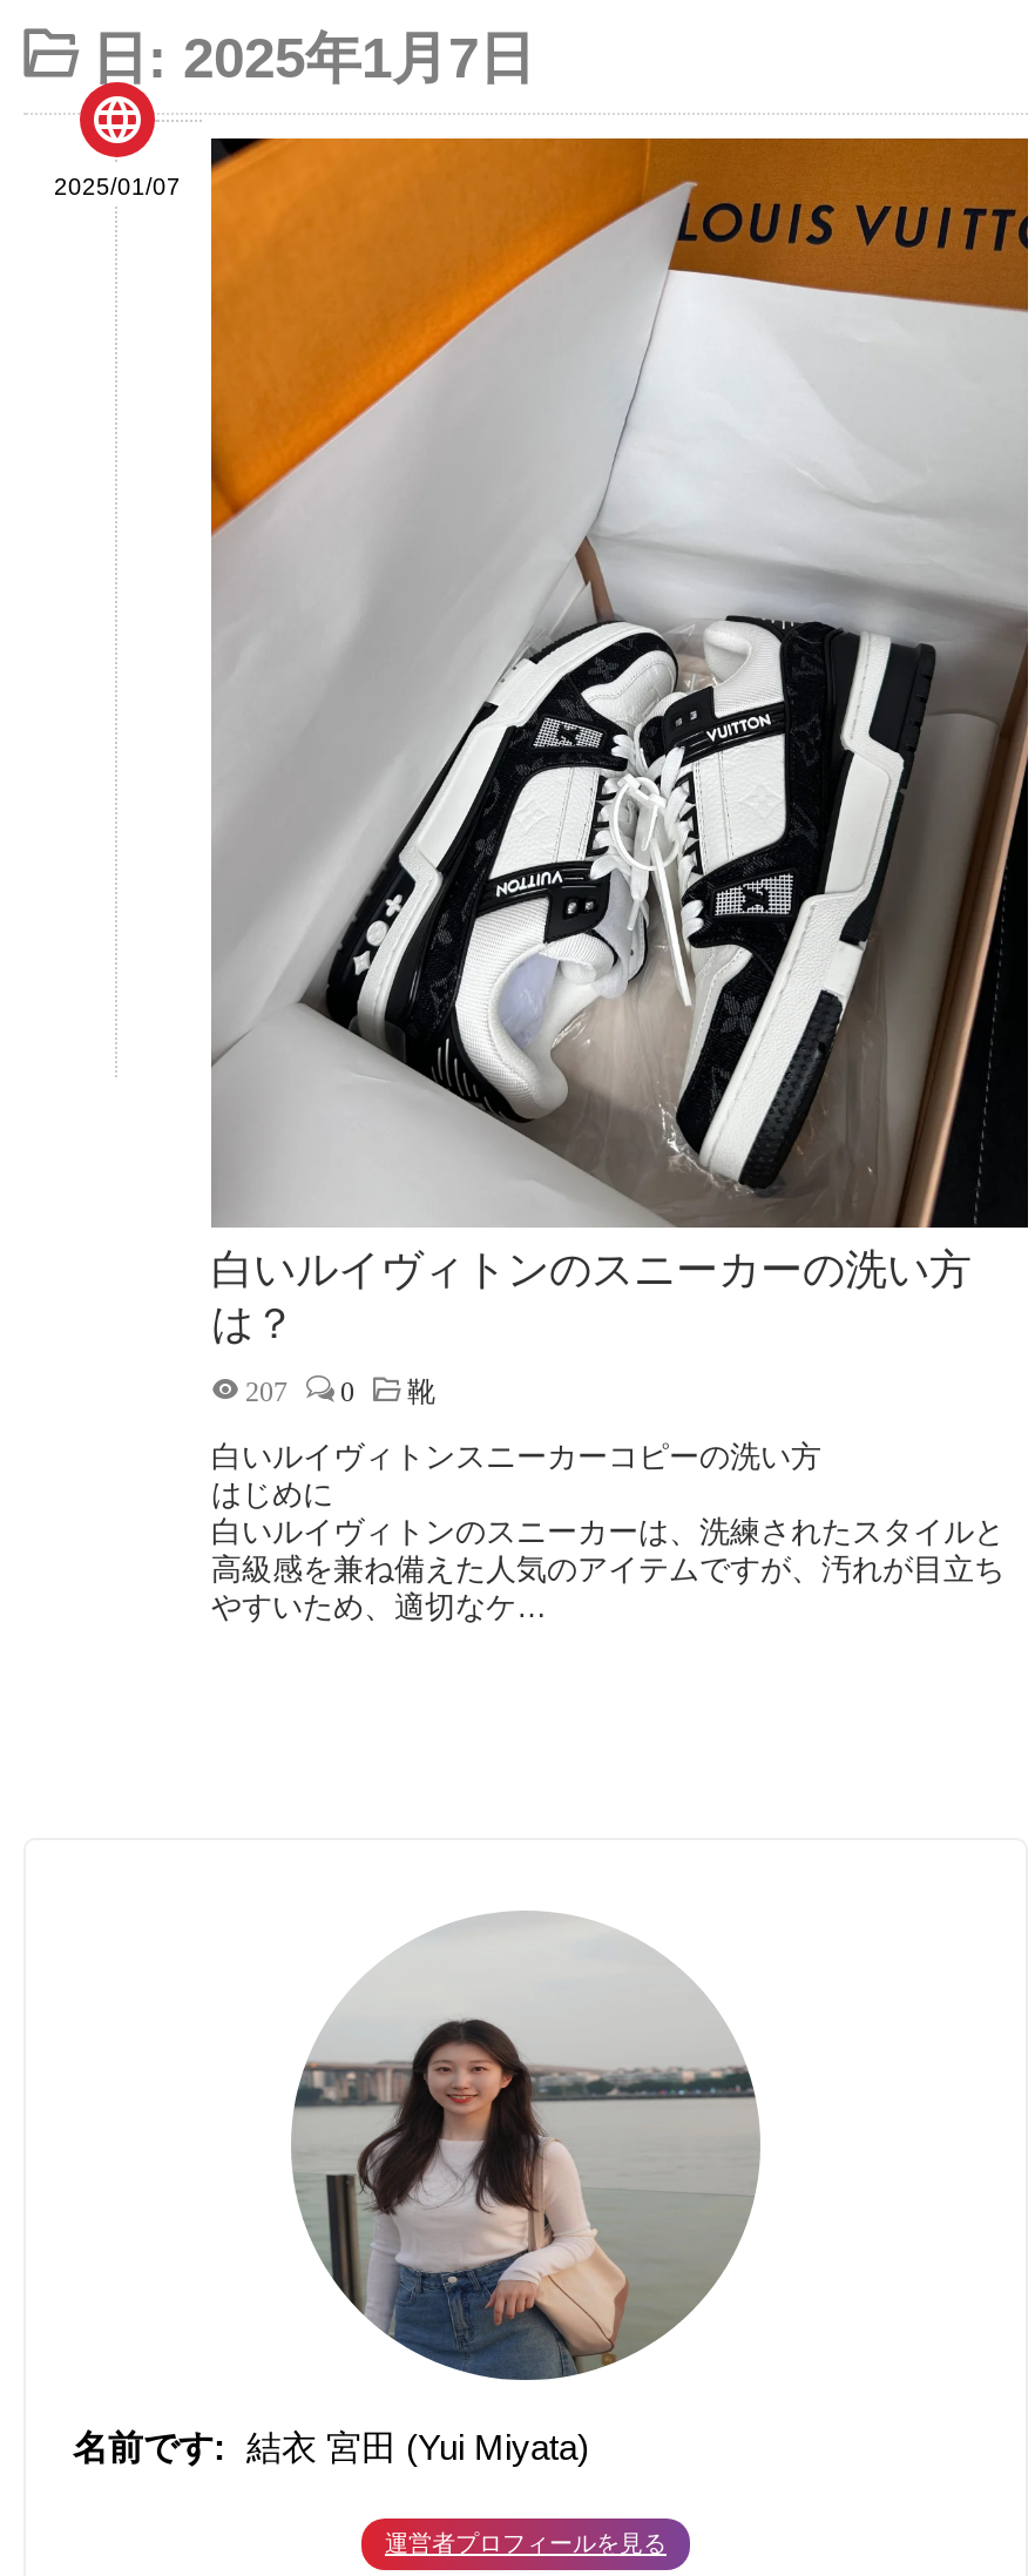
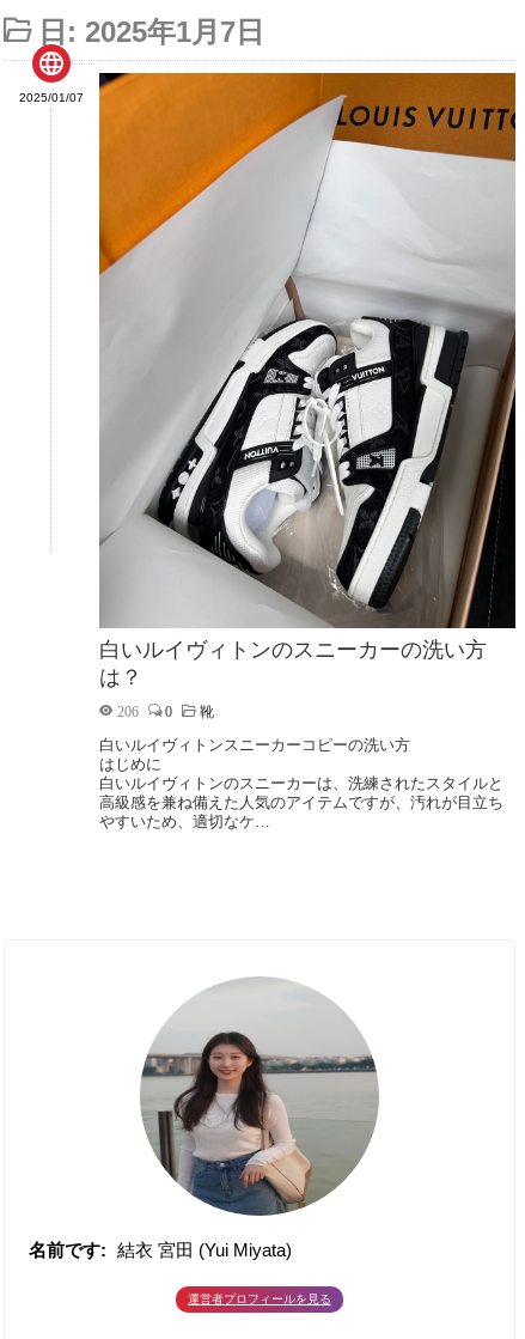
[245,1375,287,1404] 207 -> [117,704,138,718] 206

